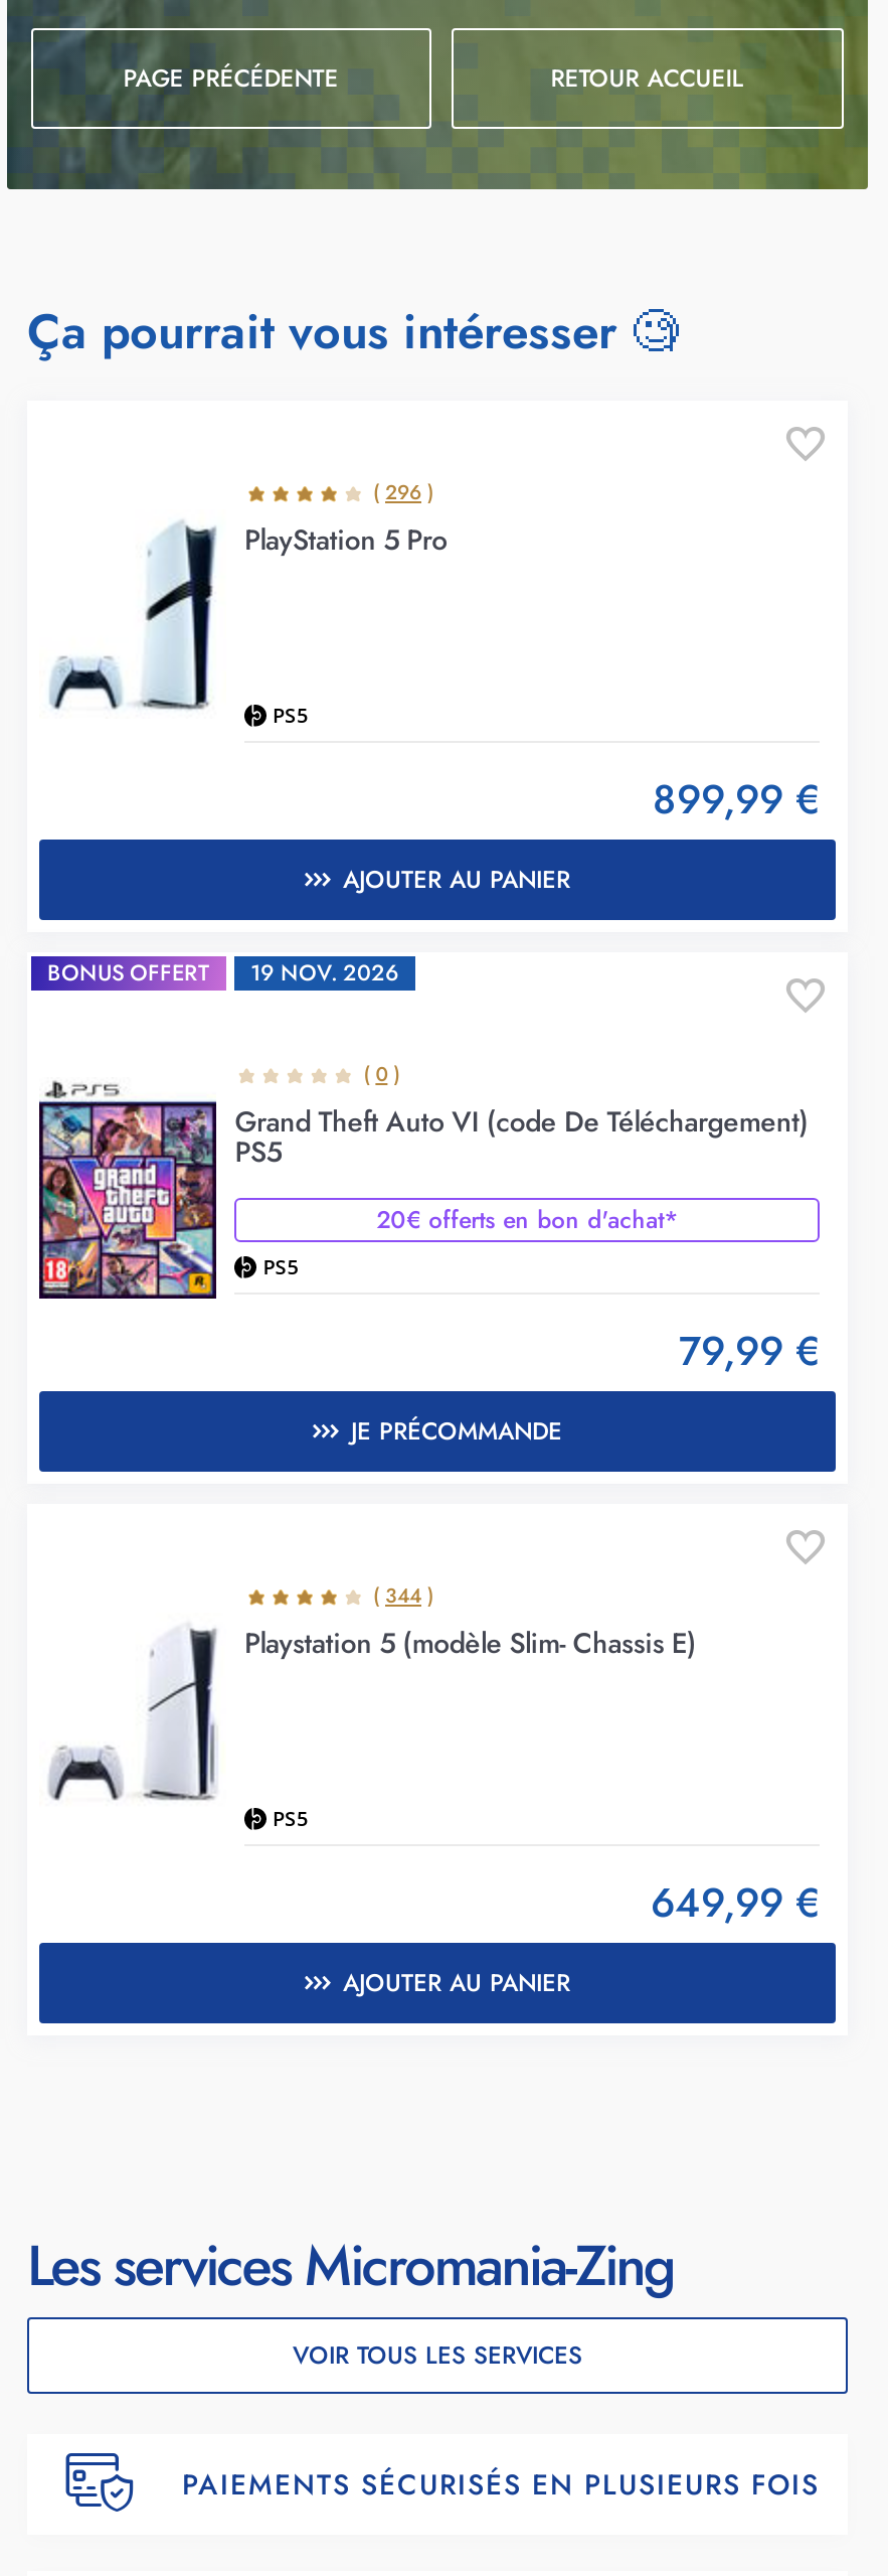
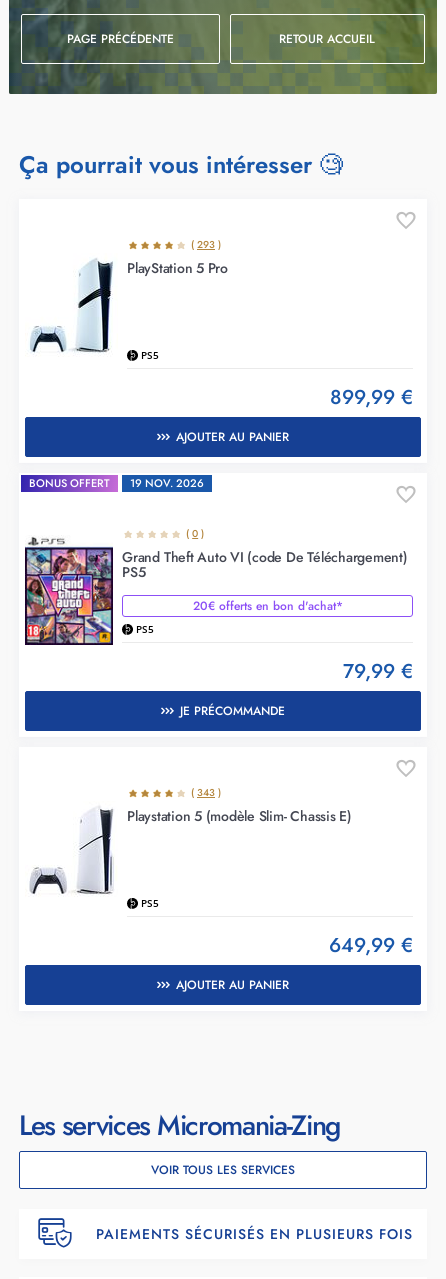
[373,477,433,507] ( 296 ) -> [191,237,221,252] ( 293 )
[373,1580,433,1610] ( 344 ) -> [191,785,221,800] ( 343 )

